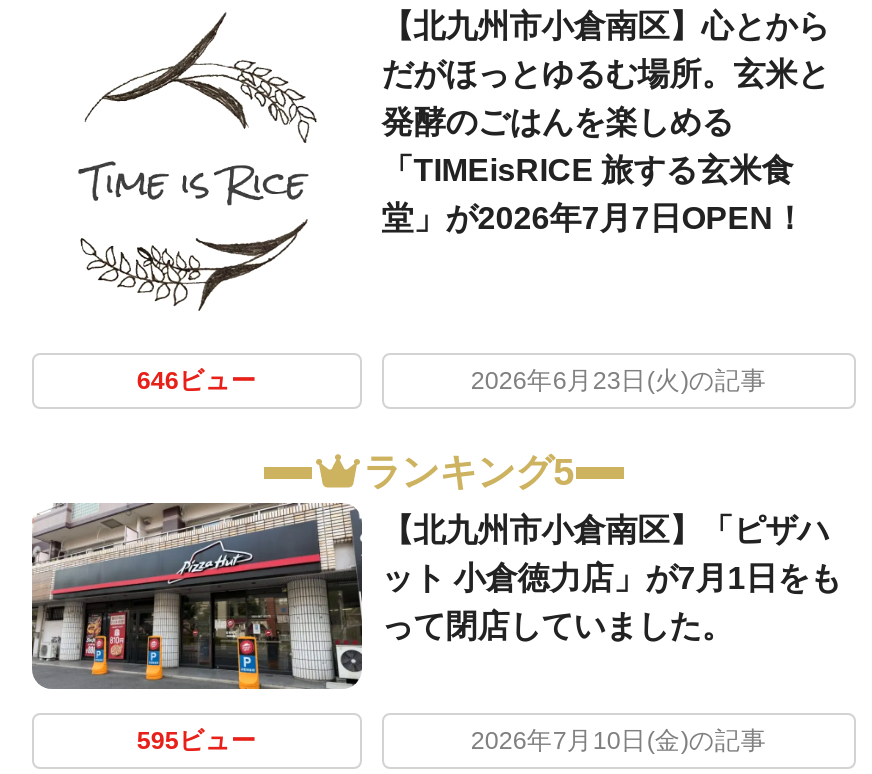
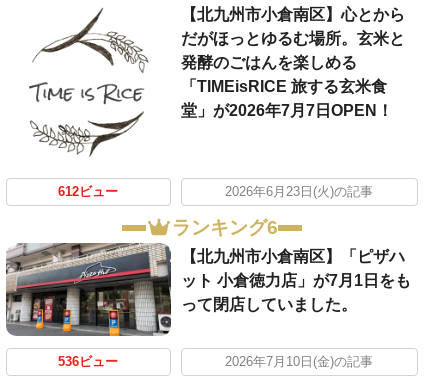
[137,367,257,395] 646ビュー -> [58,185,118,199] 612ビュー
[363,452,575,494] ランキング5 -> [172,217,278,238] ランキング6
[137,727,257,755] 595ビュー -> [58,355,118,369] 536ビュー

